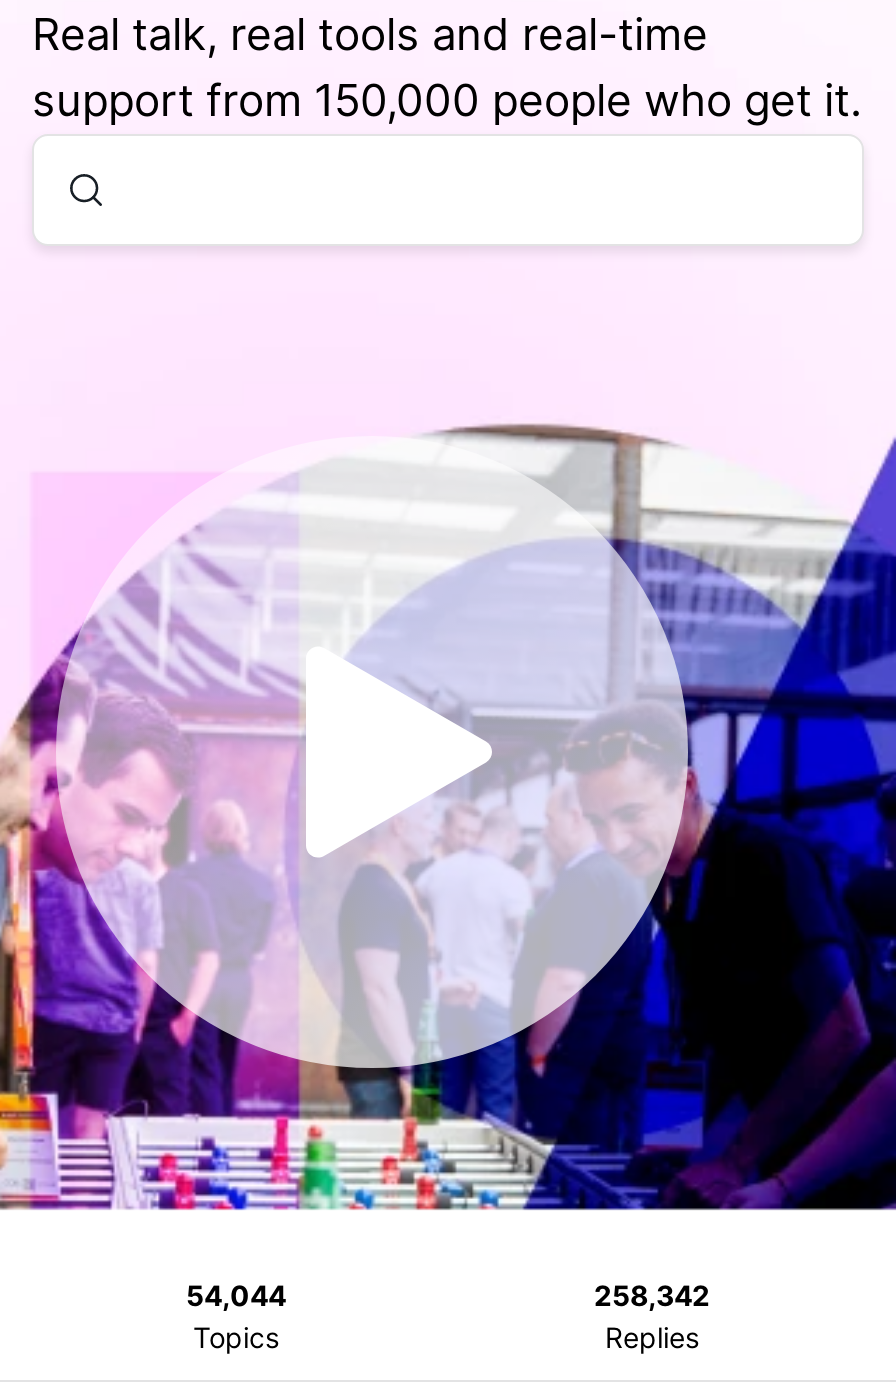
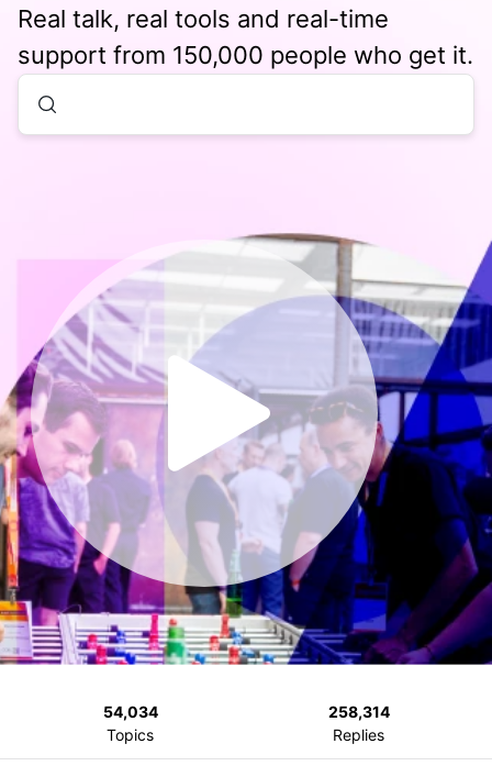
[186,1278,286,1312] 54,044 -> [103,702,158,721] 54,034
[594,1278,710,1312] 258,342 -> [328,702,389,721] 258,314

